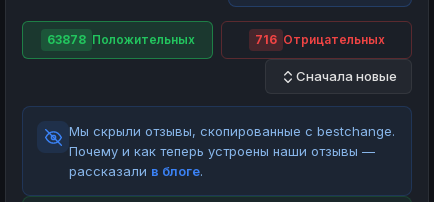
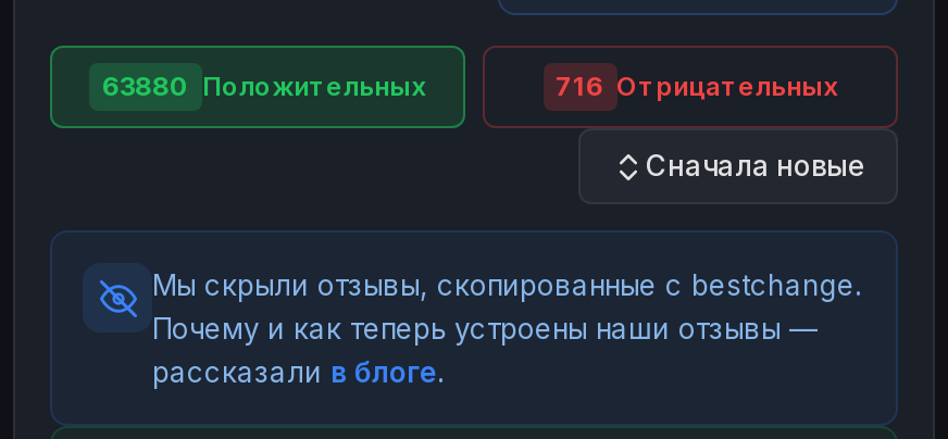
[46,32,194,47] 63878 Положительных -> [102,70,426,102] 63880 Положительных

